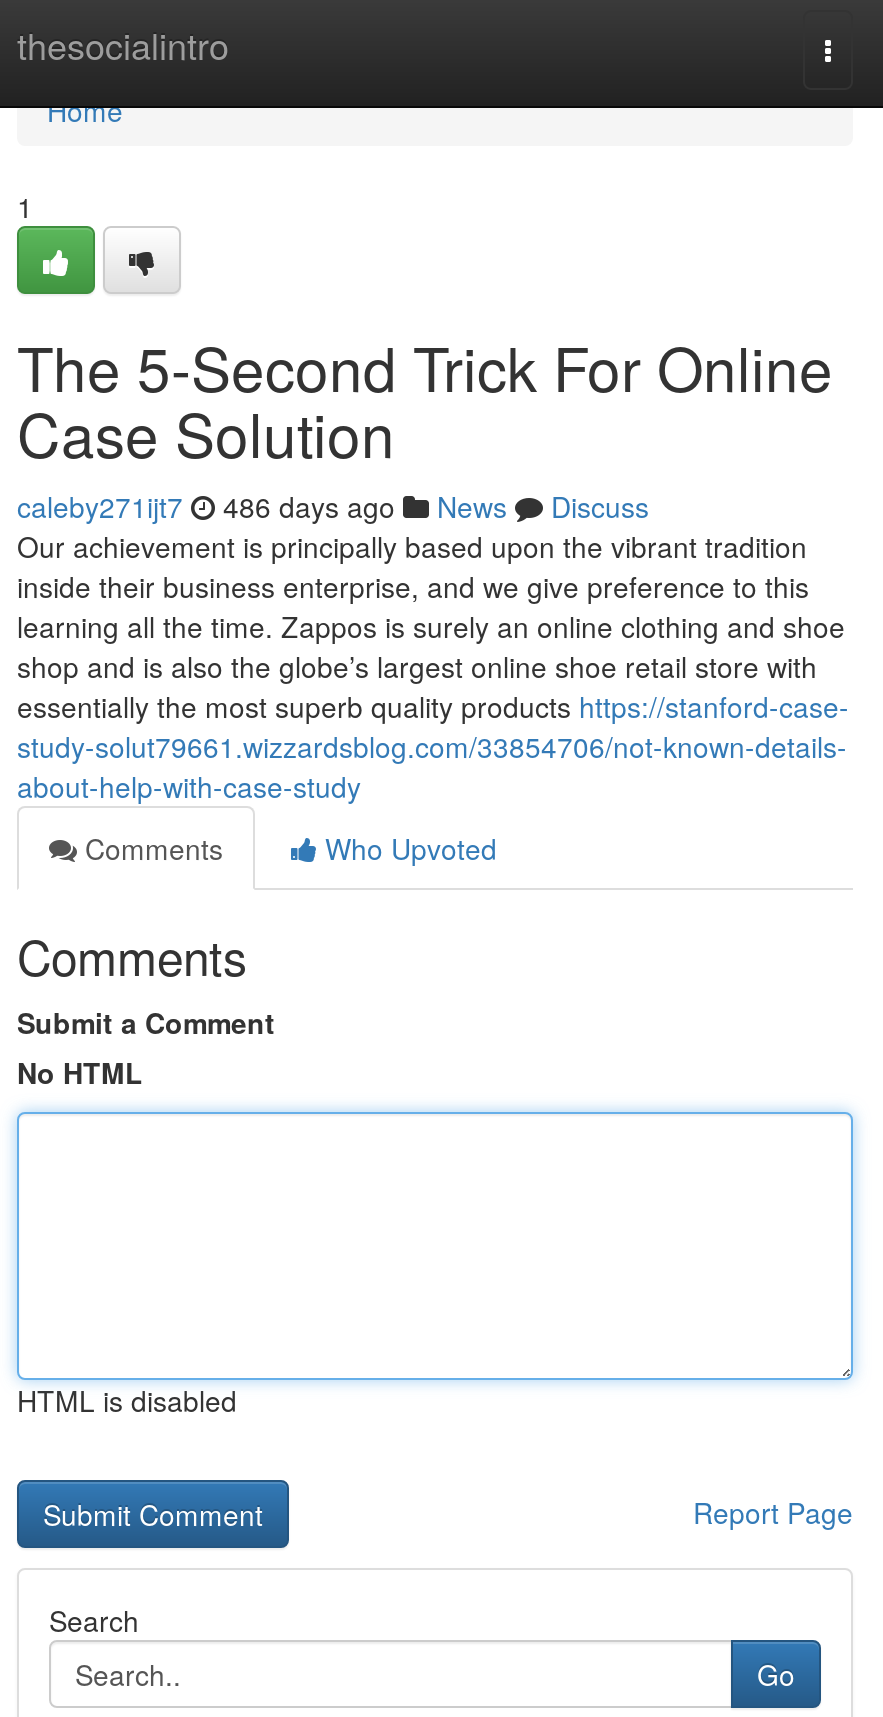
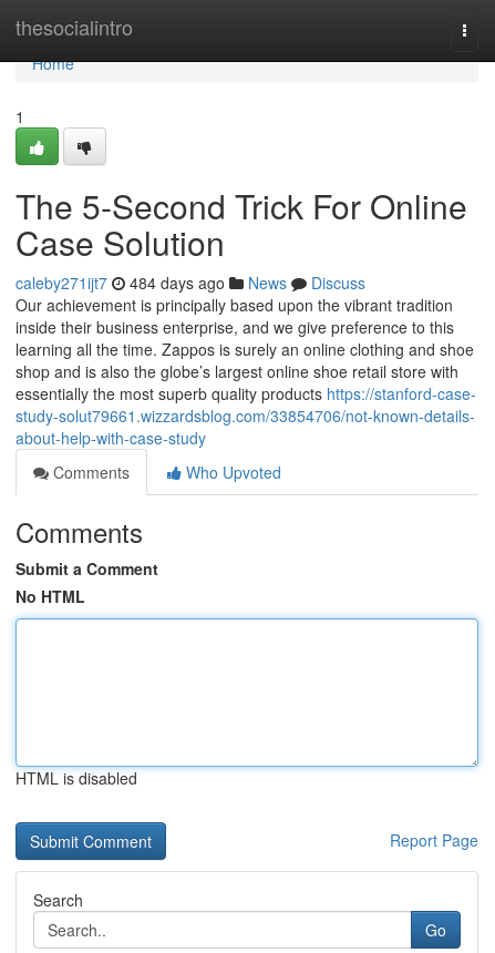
[17,486,649,526] caleby271ijt7 486 days ago News Discuss -> [16,271,365,294] caleby271ijt7 484 days ago News Discuss

